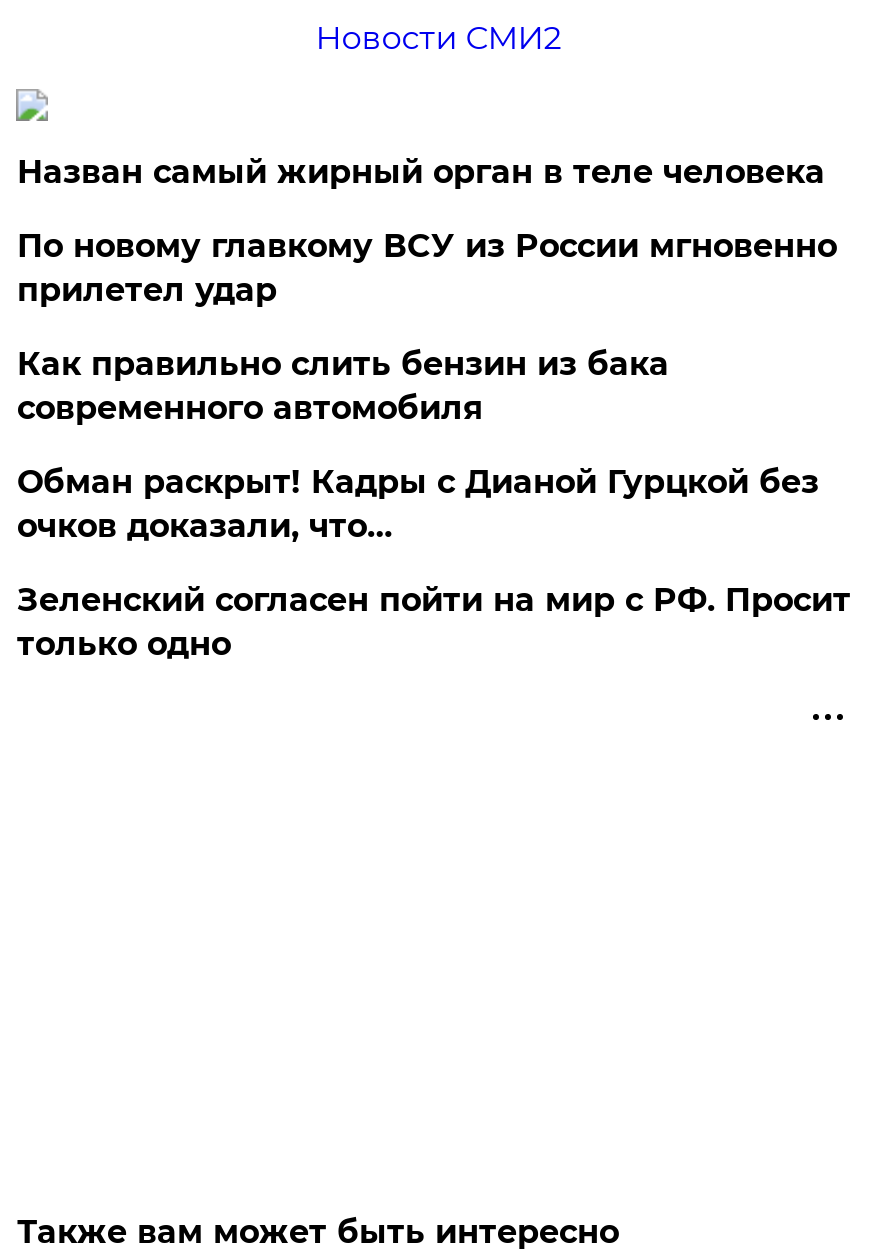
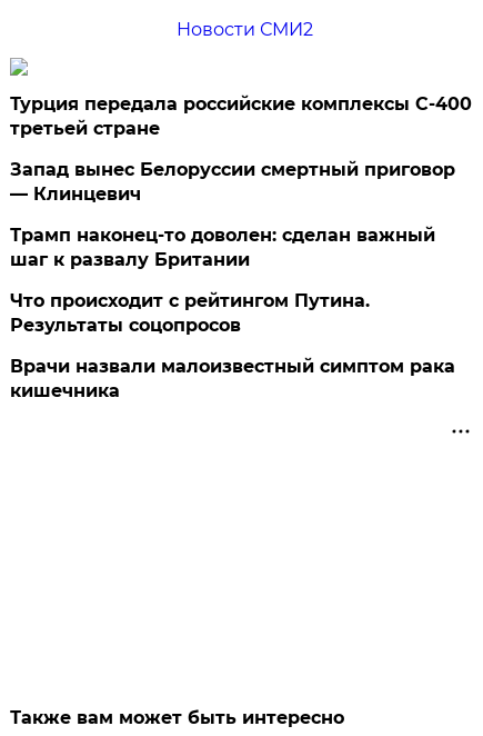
[17,152,825,190] Назван самый жирный орган в теле человека -> [10,93,472,139] Турция передала российские комплексы С-400 | третьей стране
[17,226,837,308] По новому главкому ВСУ из России мгновенно | прилетел удар -> [10,159,456,205] Запад вынес Белоруссии смертный приговор | — Клинцевич
[17,344,669,426] Как правильно слить бензин из бака | современного автомобиля -> [10,225,436,270] Трамп наконец-то доволен: сделан важный | шаг к развалу Британии
[17,462,819,544] Обман раскрыт! Кадры с Дианой Гурцкой без | очков доказали, что… -> [10,290,370,336] Что происходит с рейтингом Путина. | Результаты соцопросов
[17,580,851,662] Зеленский согласен пойти на мир с РФ. Просит | только одно -> [10,356,456,401] Врачи назвали малоизвестный симптом рака | кишечника

